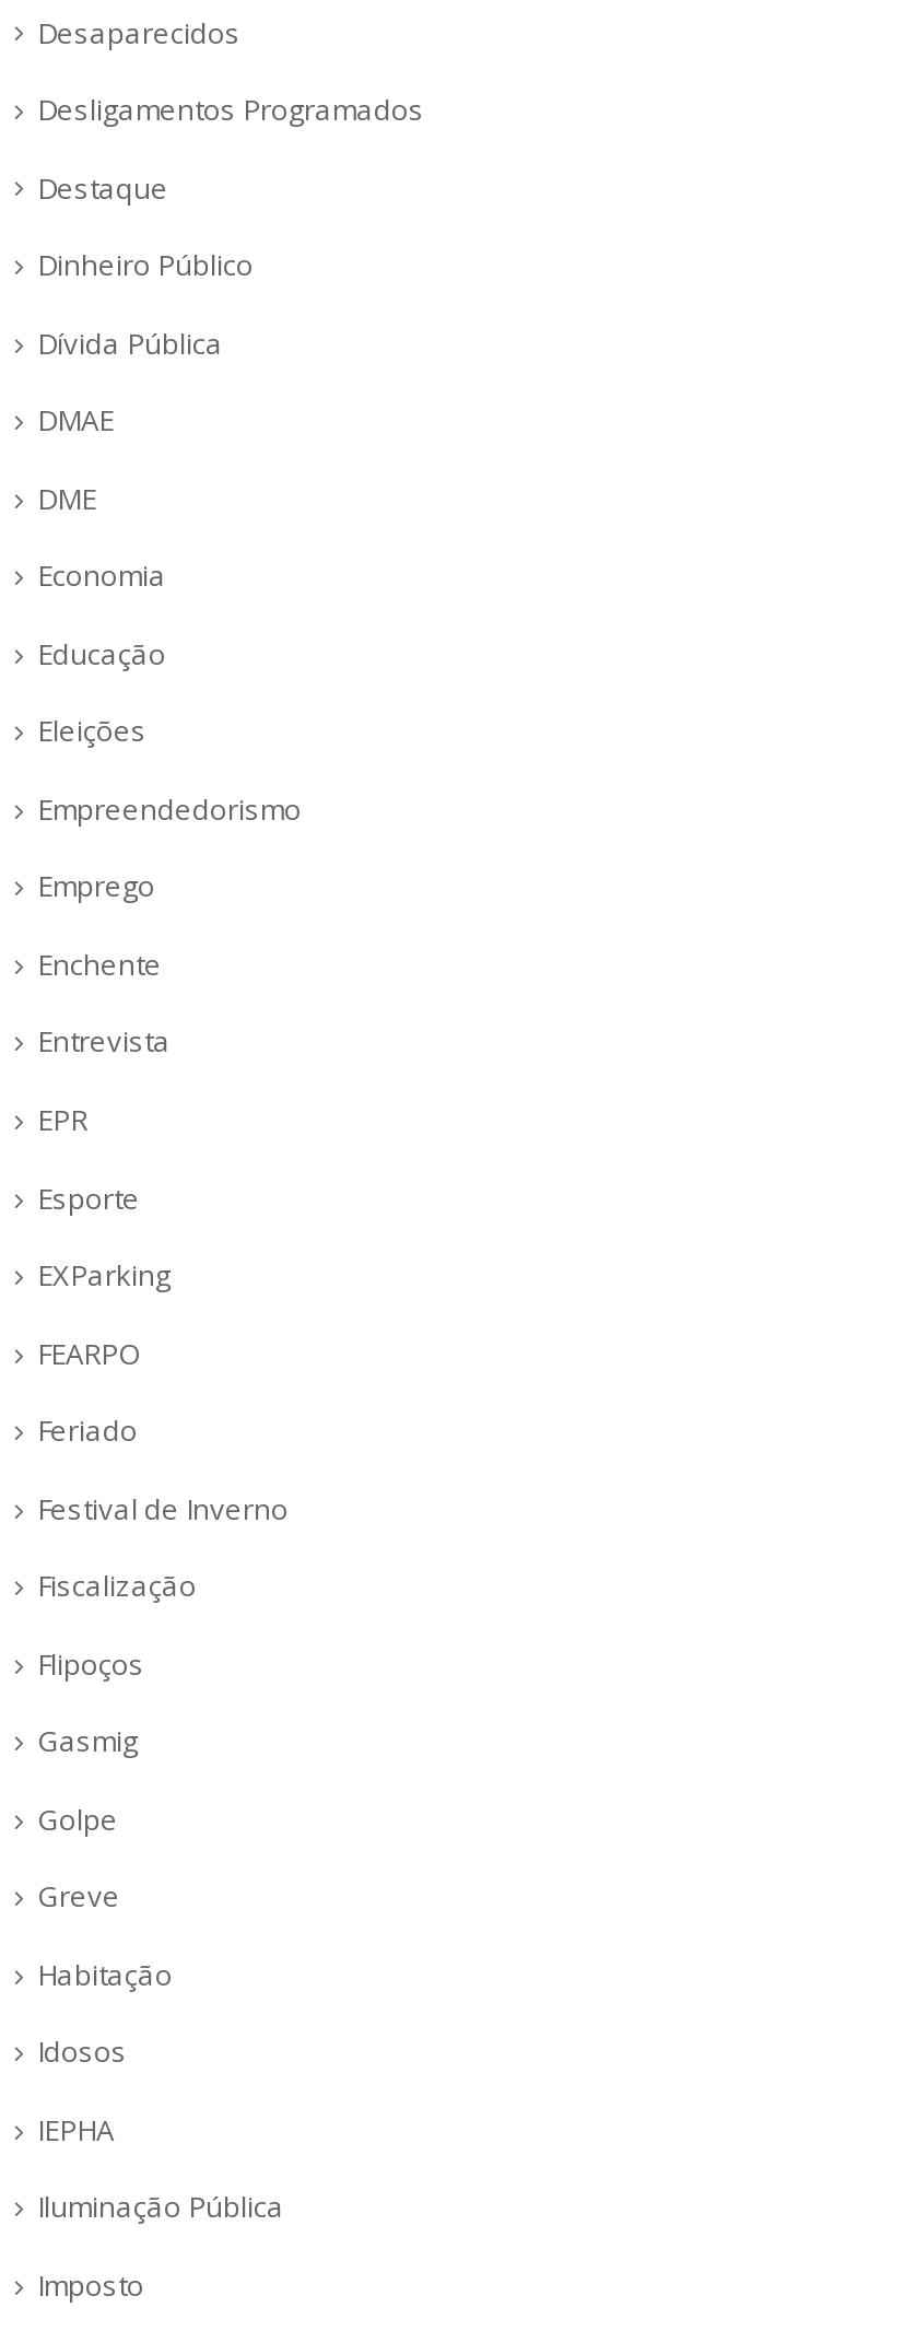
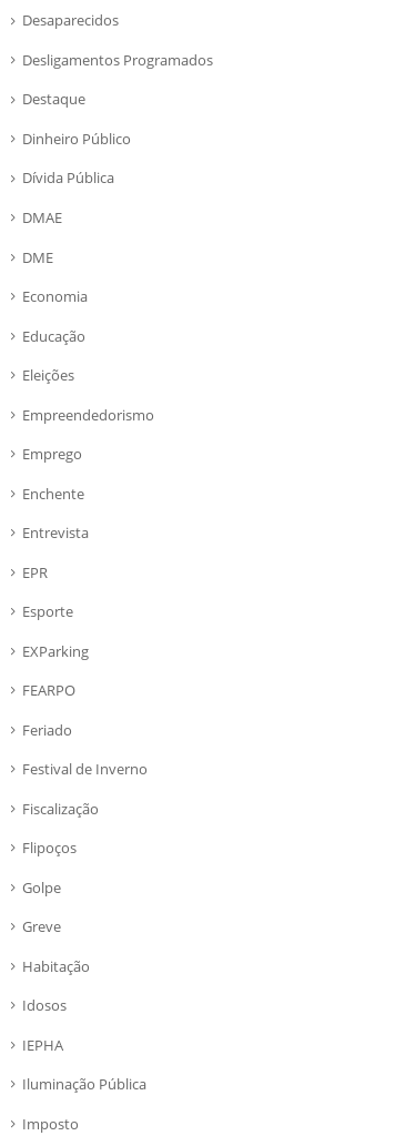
[37,1722,138,1761] Gasmig -> none

